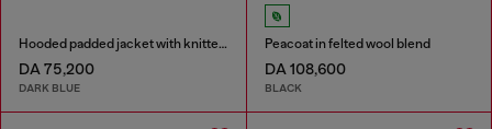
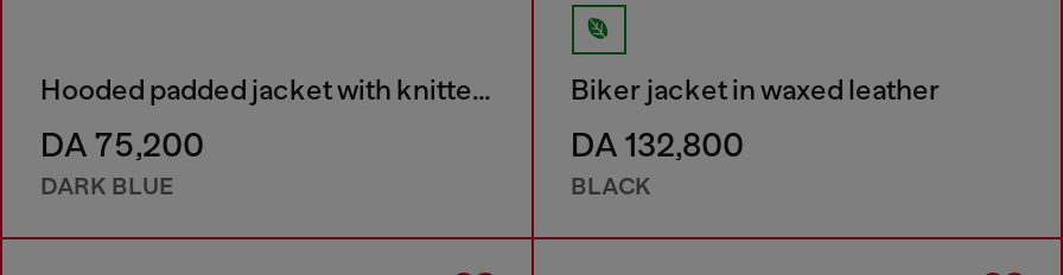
[264,36,430,51] Peacoat in felted wool blend -> [571,73,941,107] Biker jacket in waxed leather
[264,60,345,78] DA 108,600 -> [571,126,744,164] DA 132,800

